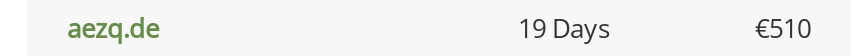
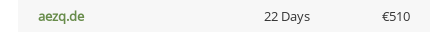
[518,10,610,46] 19 Days -> [263,7,309,25] 22 Days

